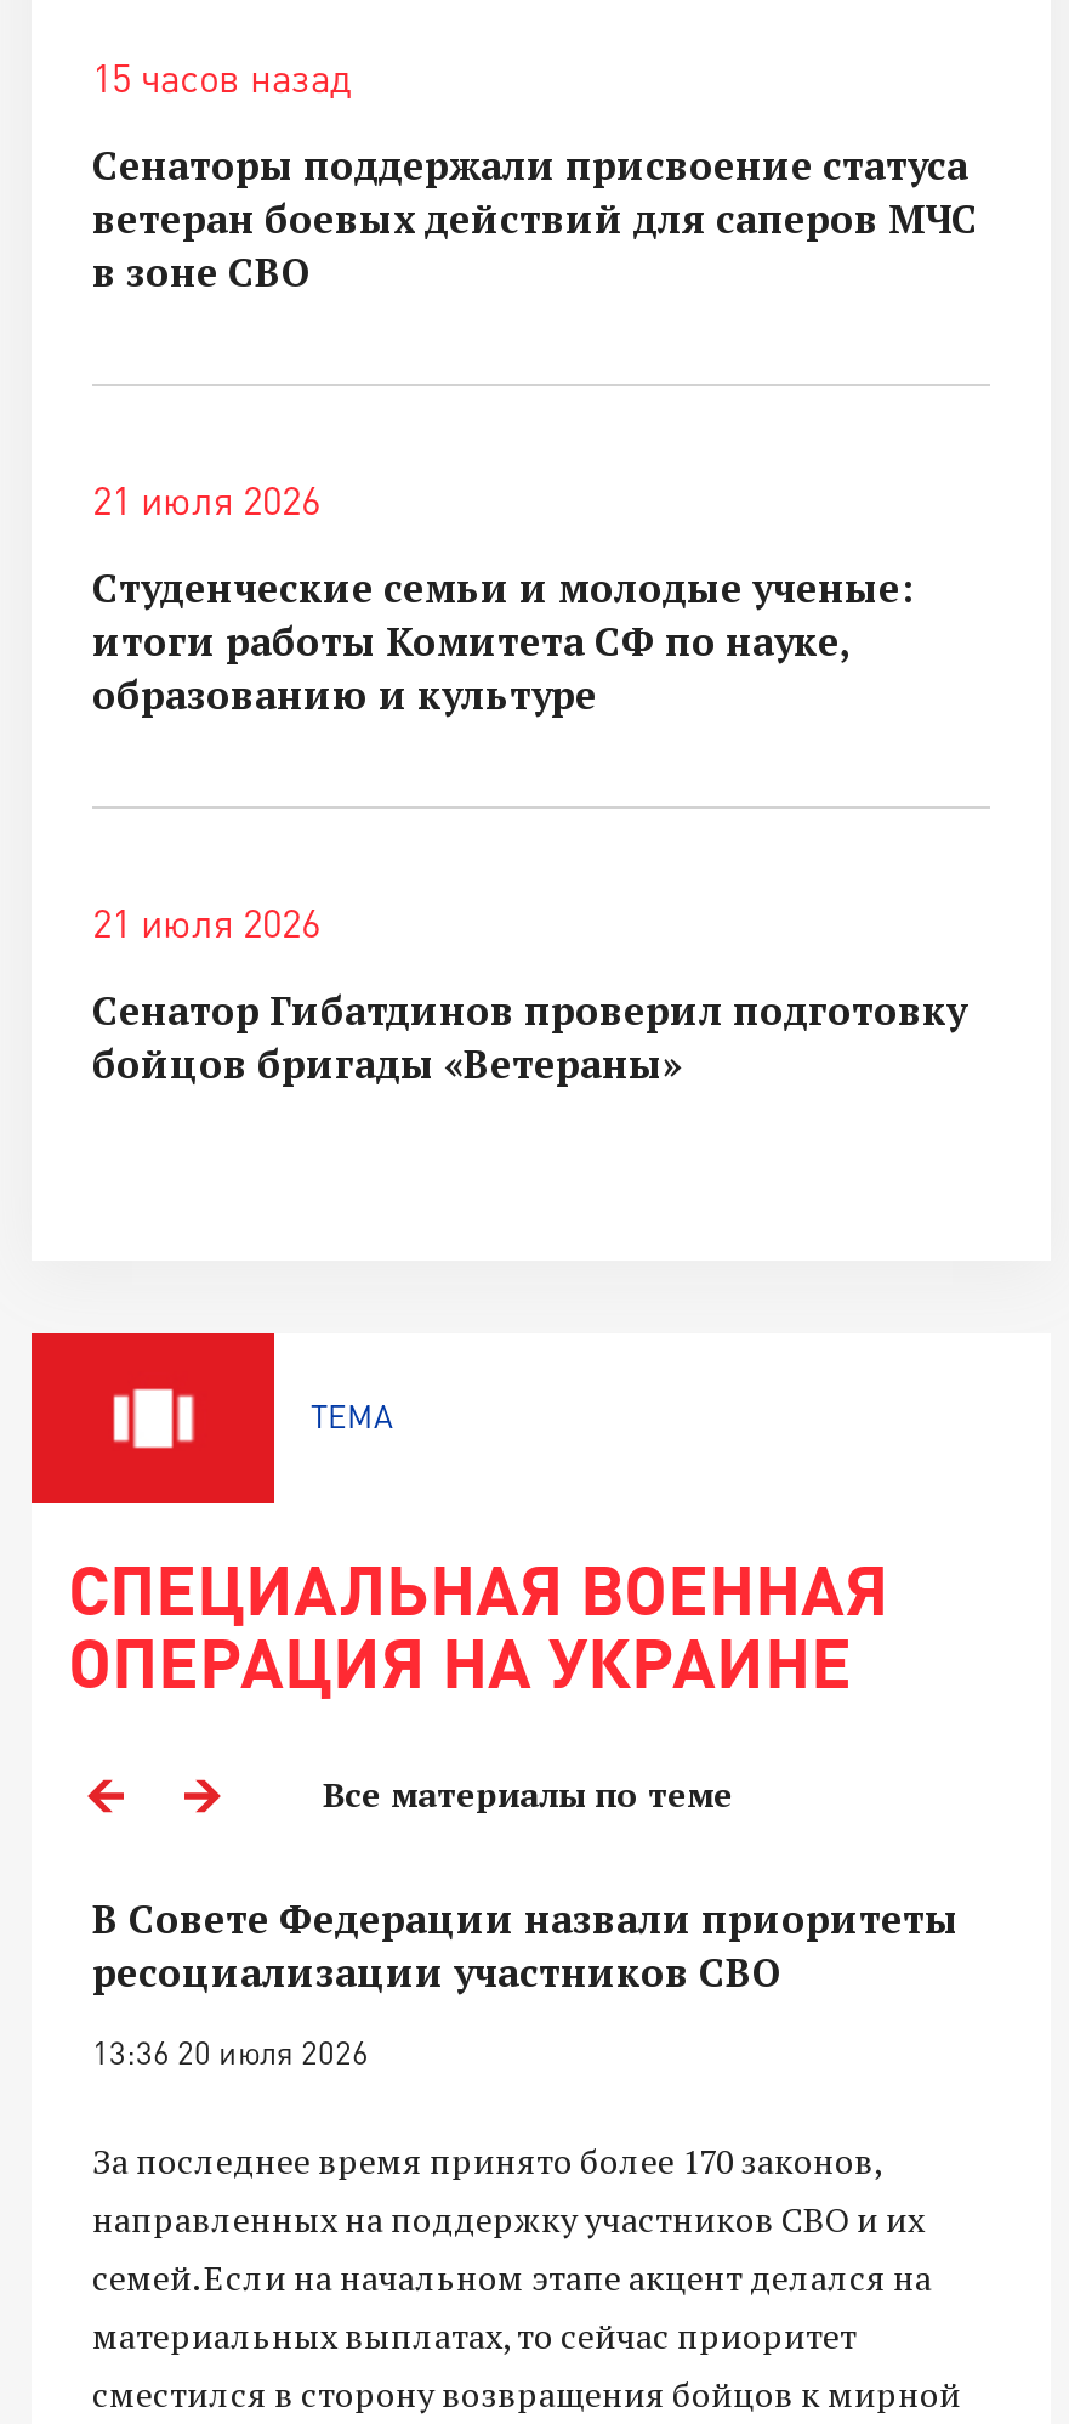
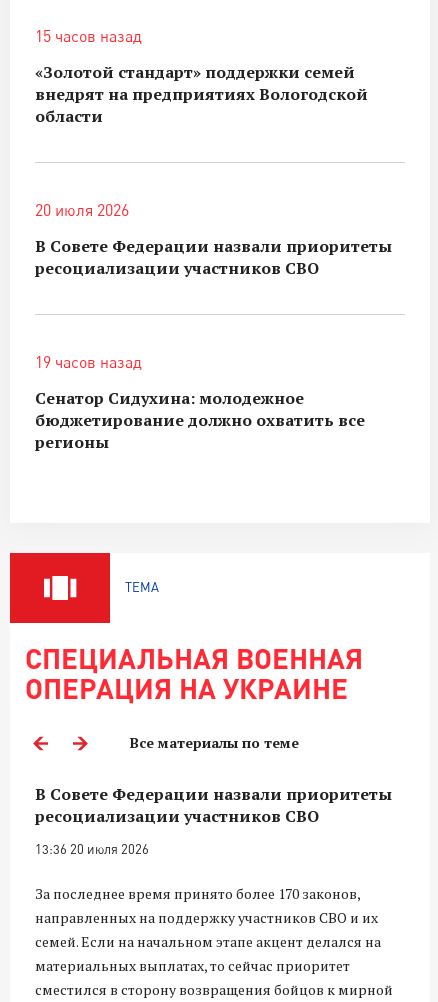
[92,138,978,299] Сенаторы поддержали присвоение статуса | ветеран боевых действий для саперов МЧС | в зоне СВО -> [35,61,368,127] «Золотой стандарт» поддержки семей | внедрят на предприятиях Вологодской | области
[92,476,320,525] 21 июля 2026 -> [35,200,129,220] 20 июля 2026
[92,561,912,721] Студенческие семьи и молодые ученые: | итоги работы Комитета СФ по науке, | образованию и культуре -> [35,235,392,279] В Совете Федерации назвали приоритеты | ресоциализации участников СВО
[92,899,320,947] 21 июля 2026 -> [35,352,142,372] 19 часов назад
[92,984,966,1091] Сенатор Гибатдинов проверил подготовку | бойцов бригады «Ветераны» -> [35,387,365,453] Сенатор Сидухина: молодежное | бюджетирование должно охватить все | регионы

